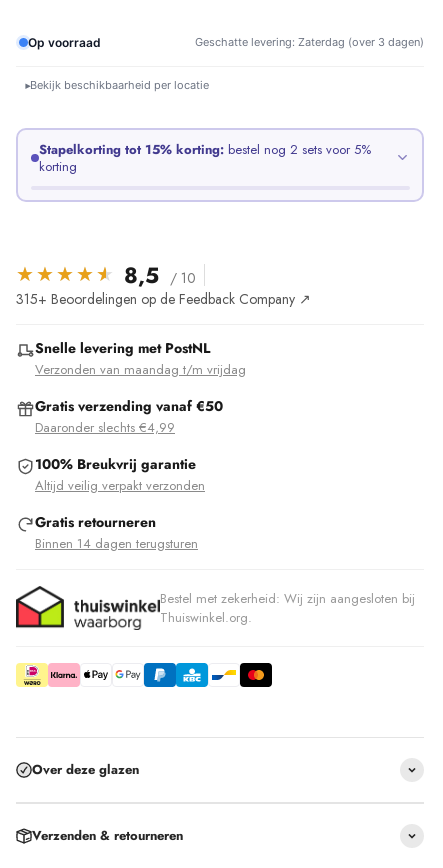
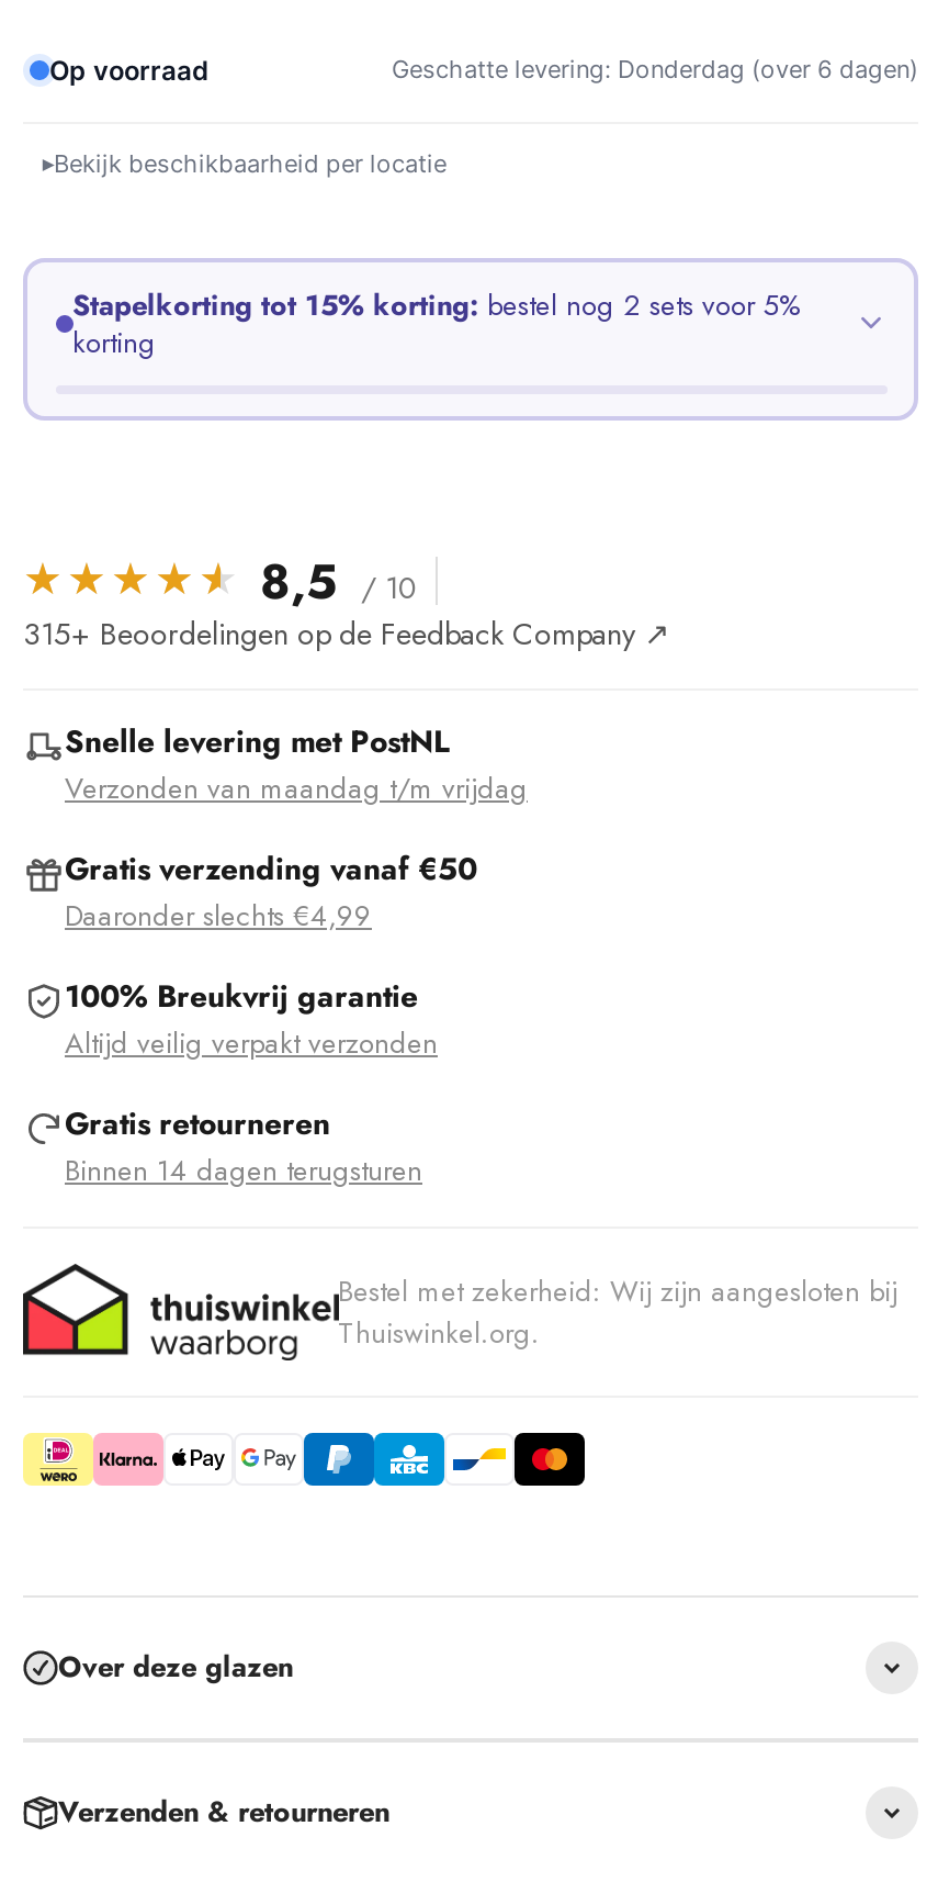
[195,35,424,49] Geschatte levering: Zaterdag (over 3 dagen) -> [392,54,918,85] Geschatte levering: Donderdag (over 6 dagen)

